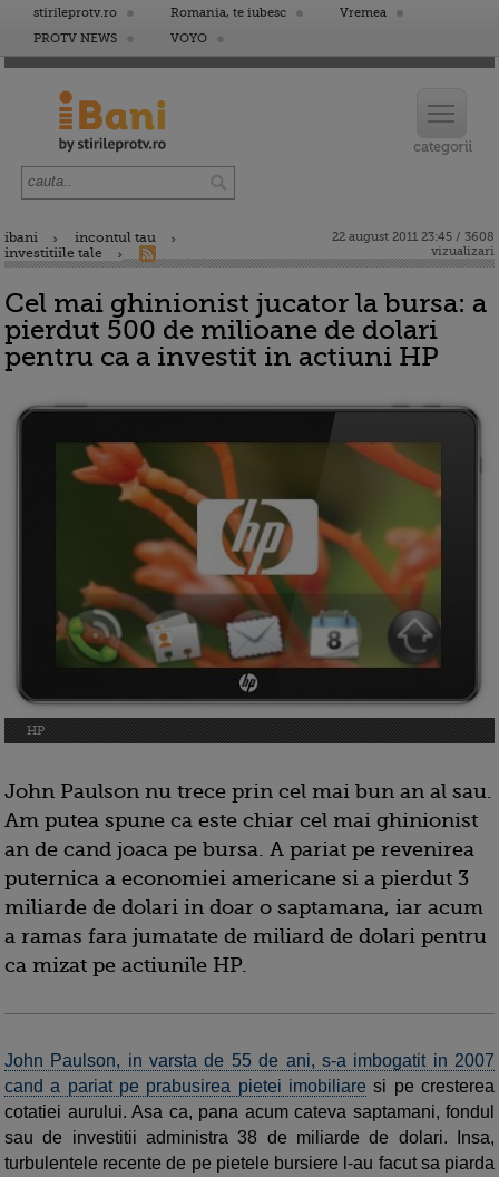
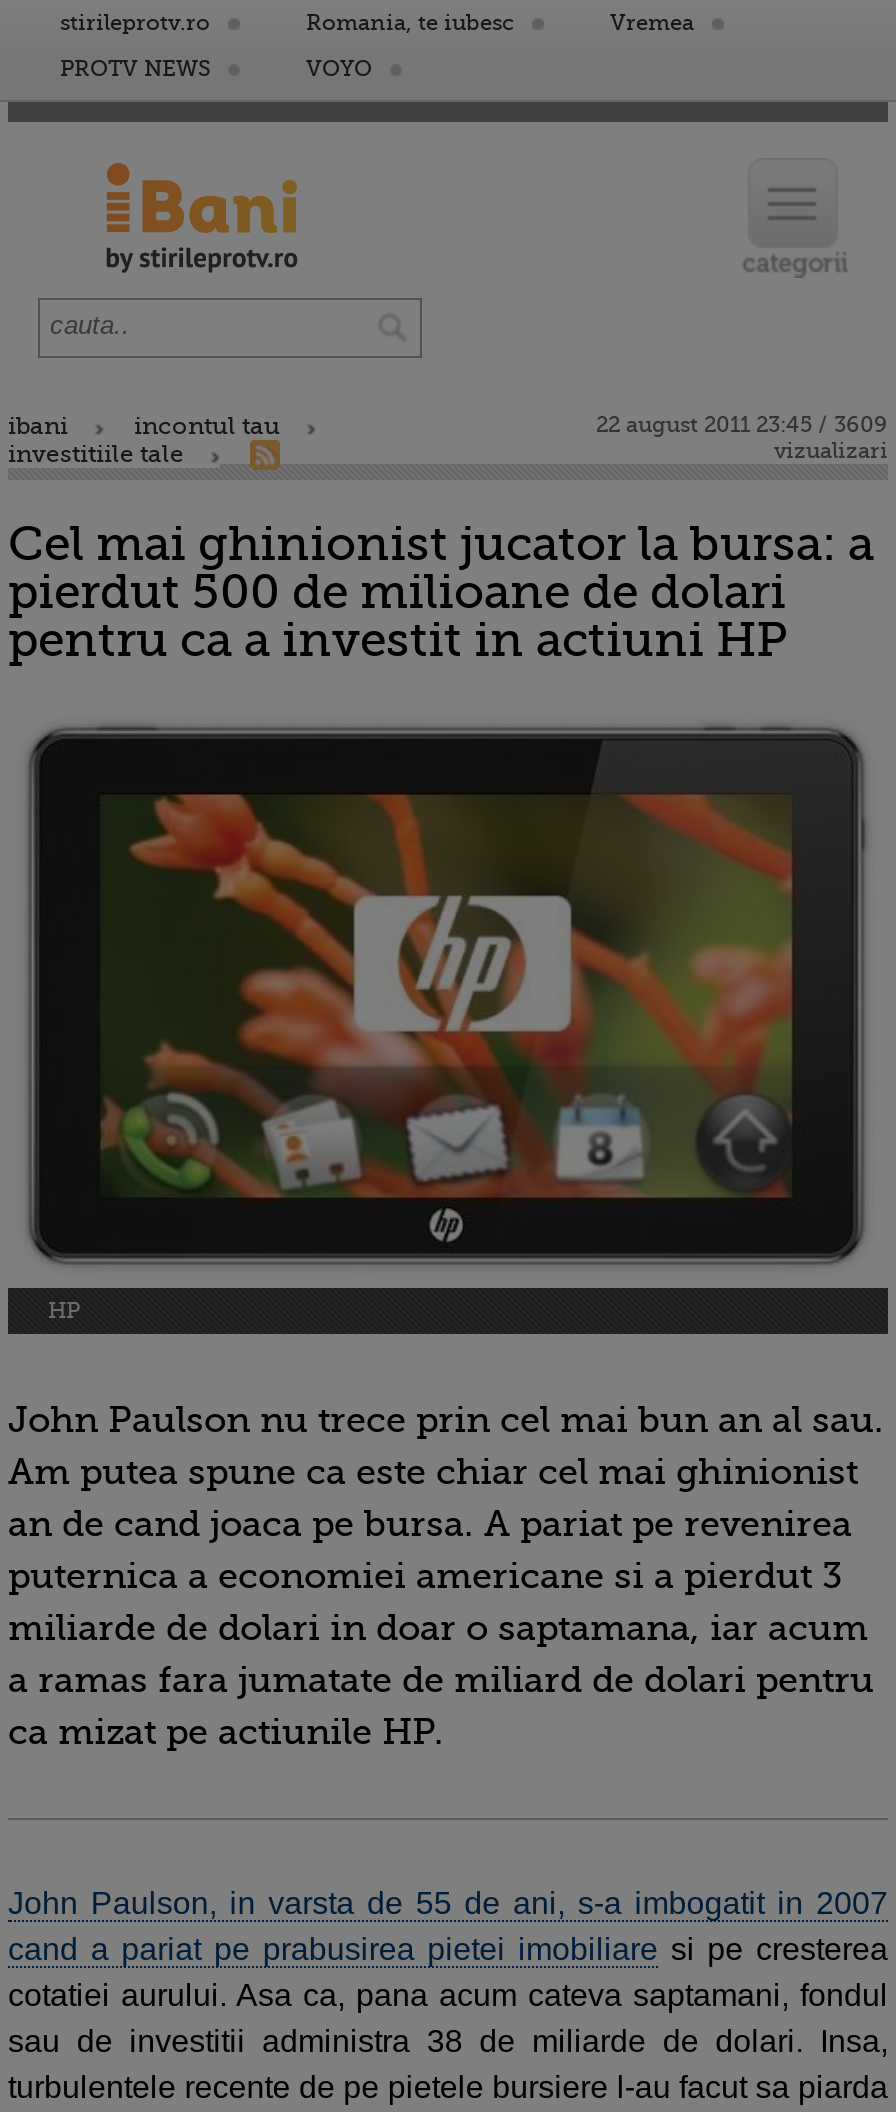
[332,230,495,244] 22 august 2011 23:45 / 3608 -> [596,412,888,438] 22 august 2011 23:45 / 3609

